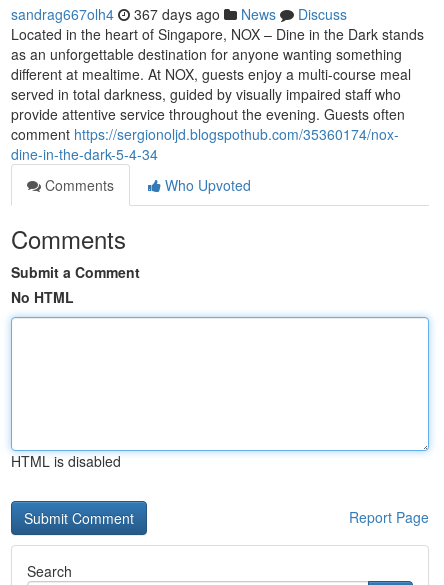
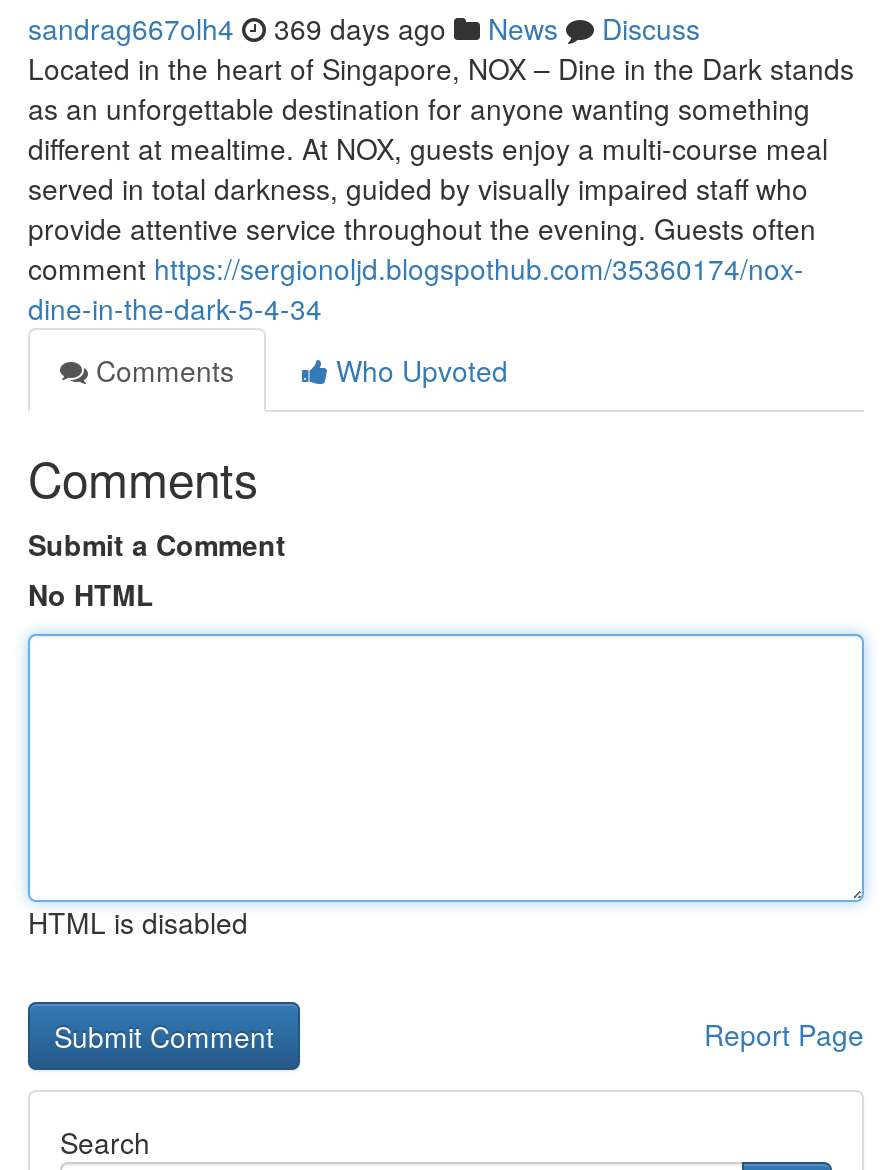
[11,4,347,24] sandrag667olh4 367 days ago News Discuss -> [28,8,700,48] sandrag667olh4 369 days ago News Discuss

